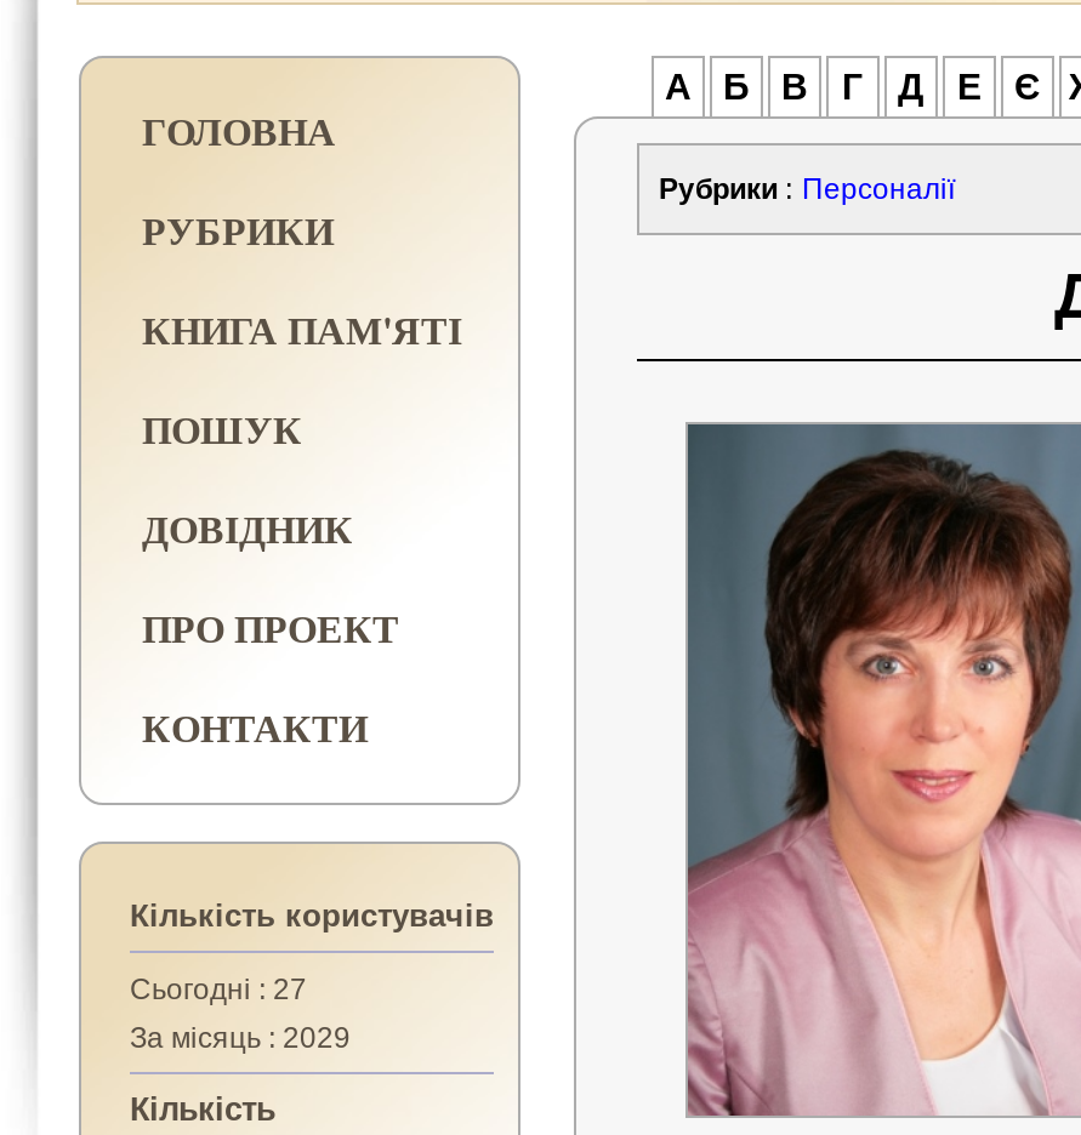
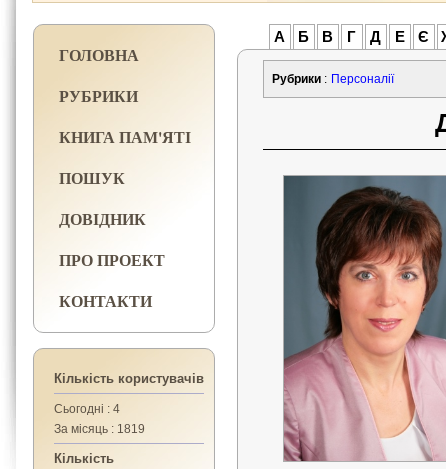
[130,973,307,1006] Сьогодні : 27 -> [54,402,120,416] Сьогодні : 4
[130,1021,351,1055] За місяць : 2029 -> [54,422,145,436] За місяць : 1819

